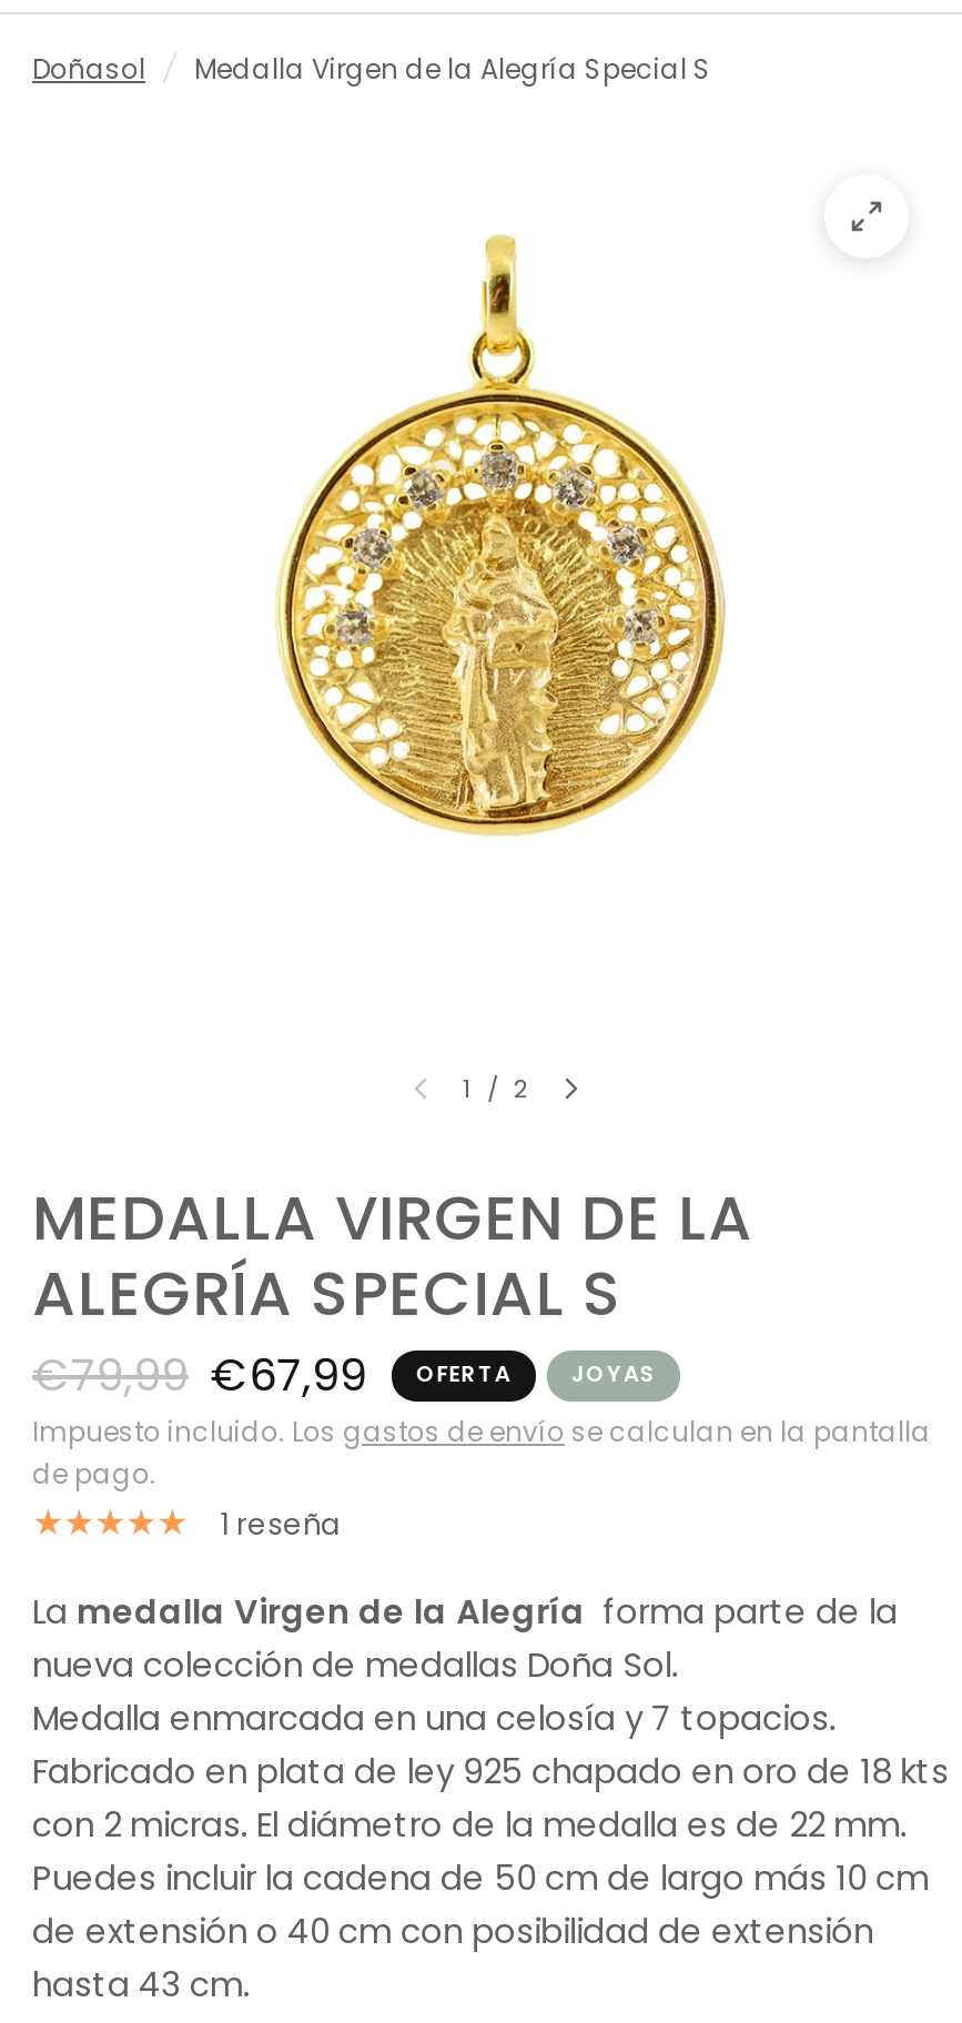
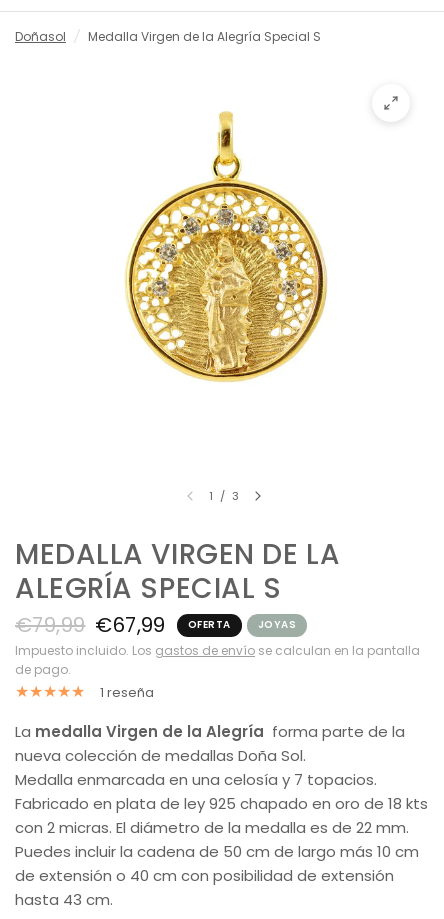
[463,1070,529,1105] 1 / 2 -> [209,487,239,503] 1 / 3

